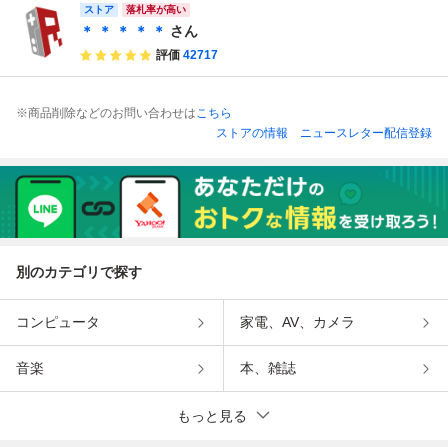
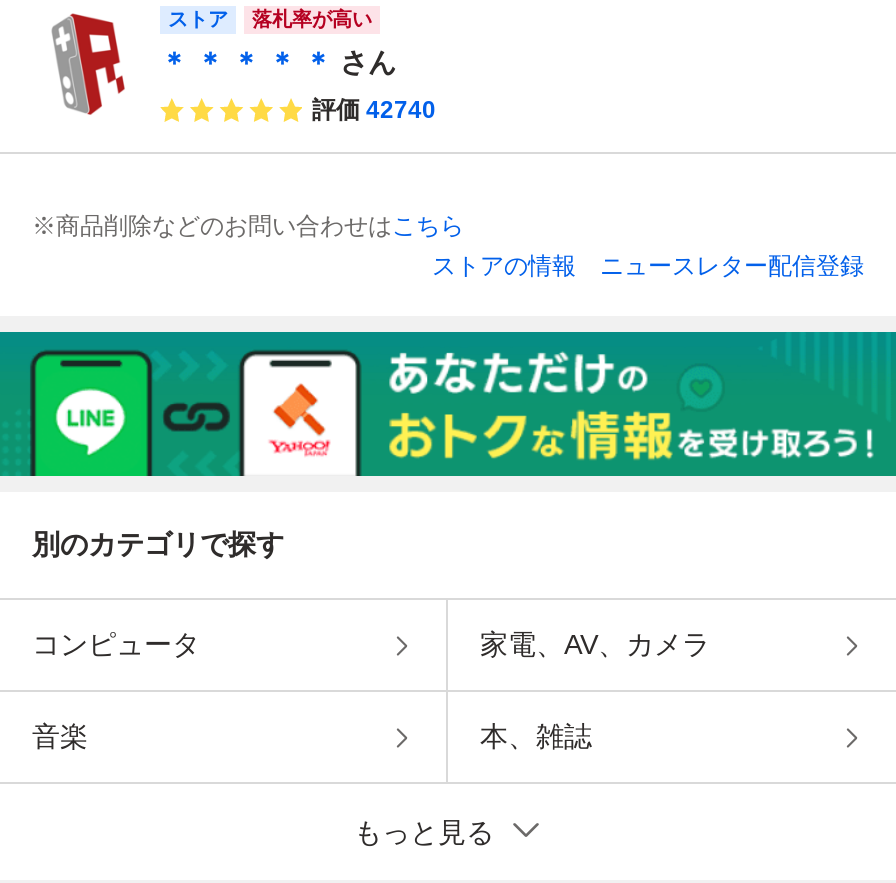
[156,48,218,62] 評価 42717 -> [312,96,436,124] 評価 42740

